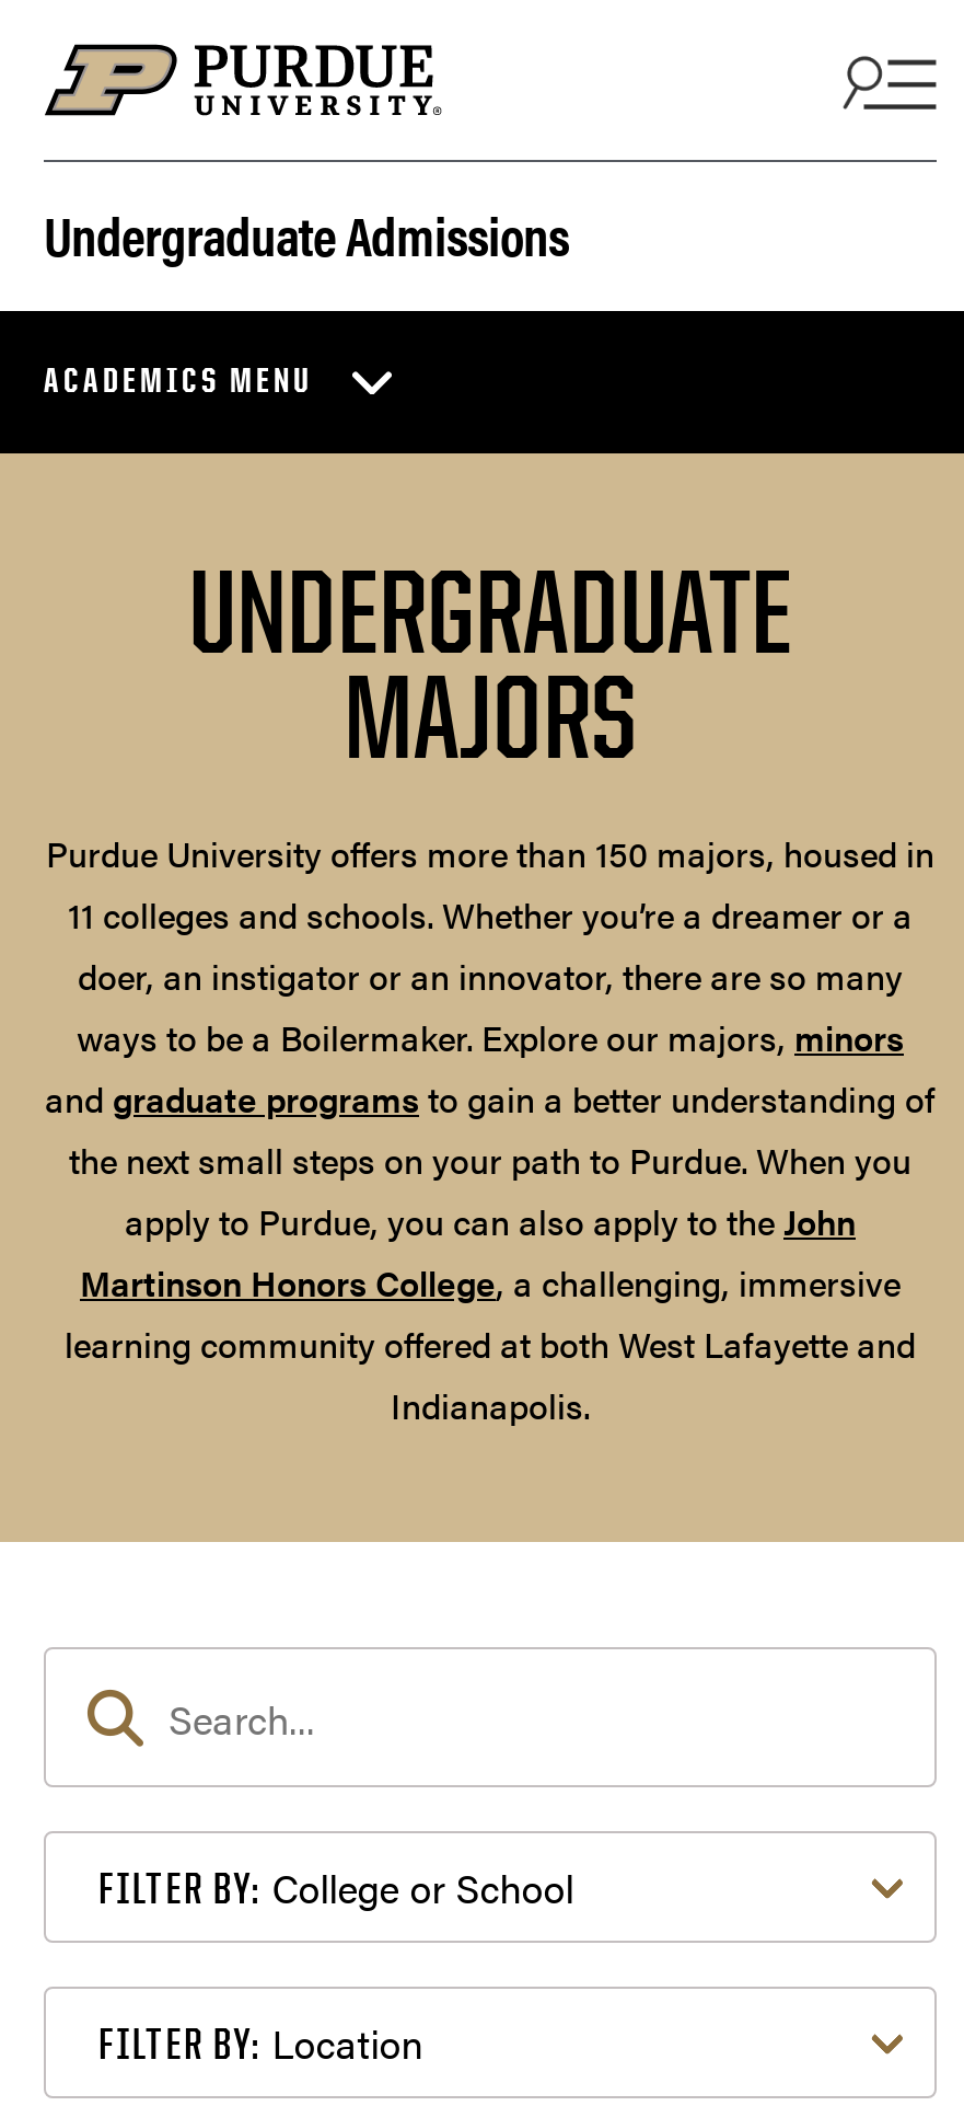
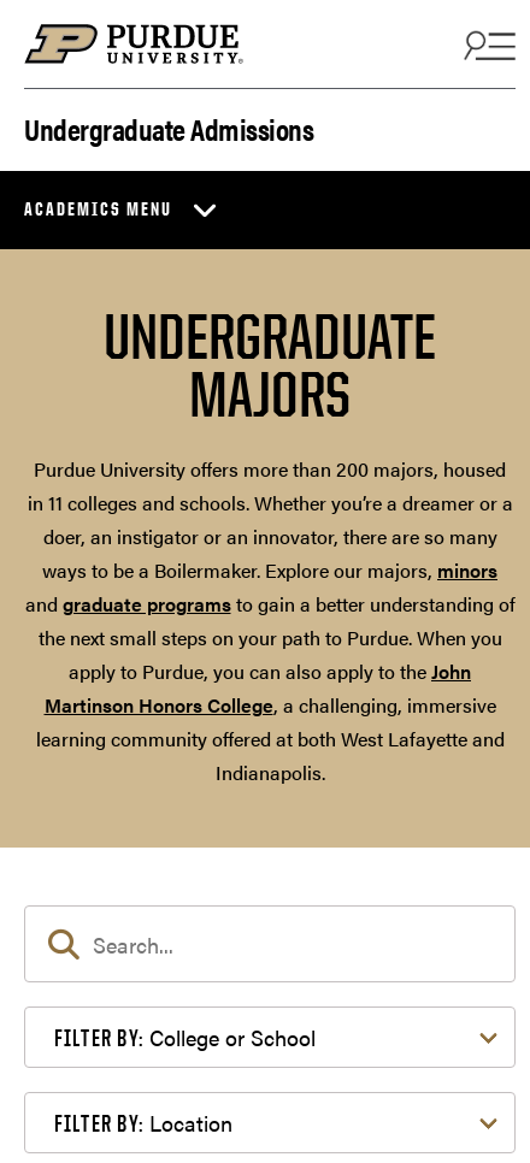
[46,828,934,940] Purdue University offers more than 150 majors, housed in | 11 colleges and schools. Whether you’re a dreamer or a -> [27,455,513,517] Purdue University offers more than 200 majors, housed | in 11 colleges and schools. Whether you’re a dreamer or a

